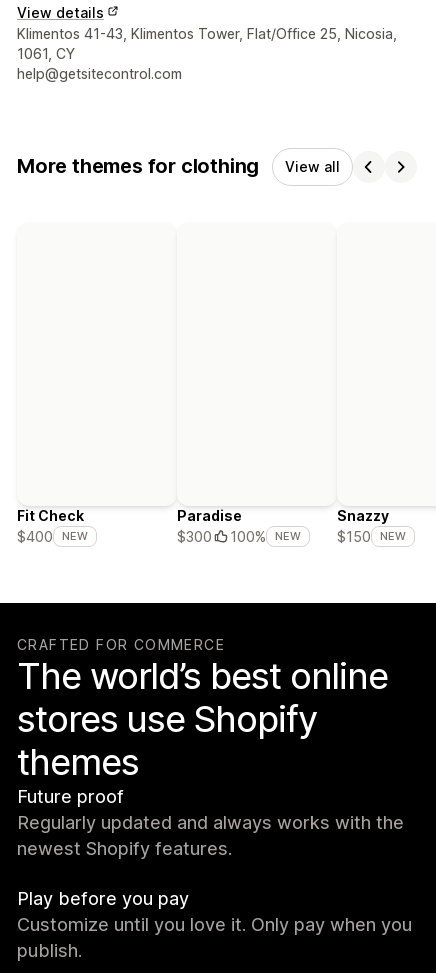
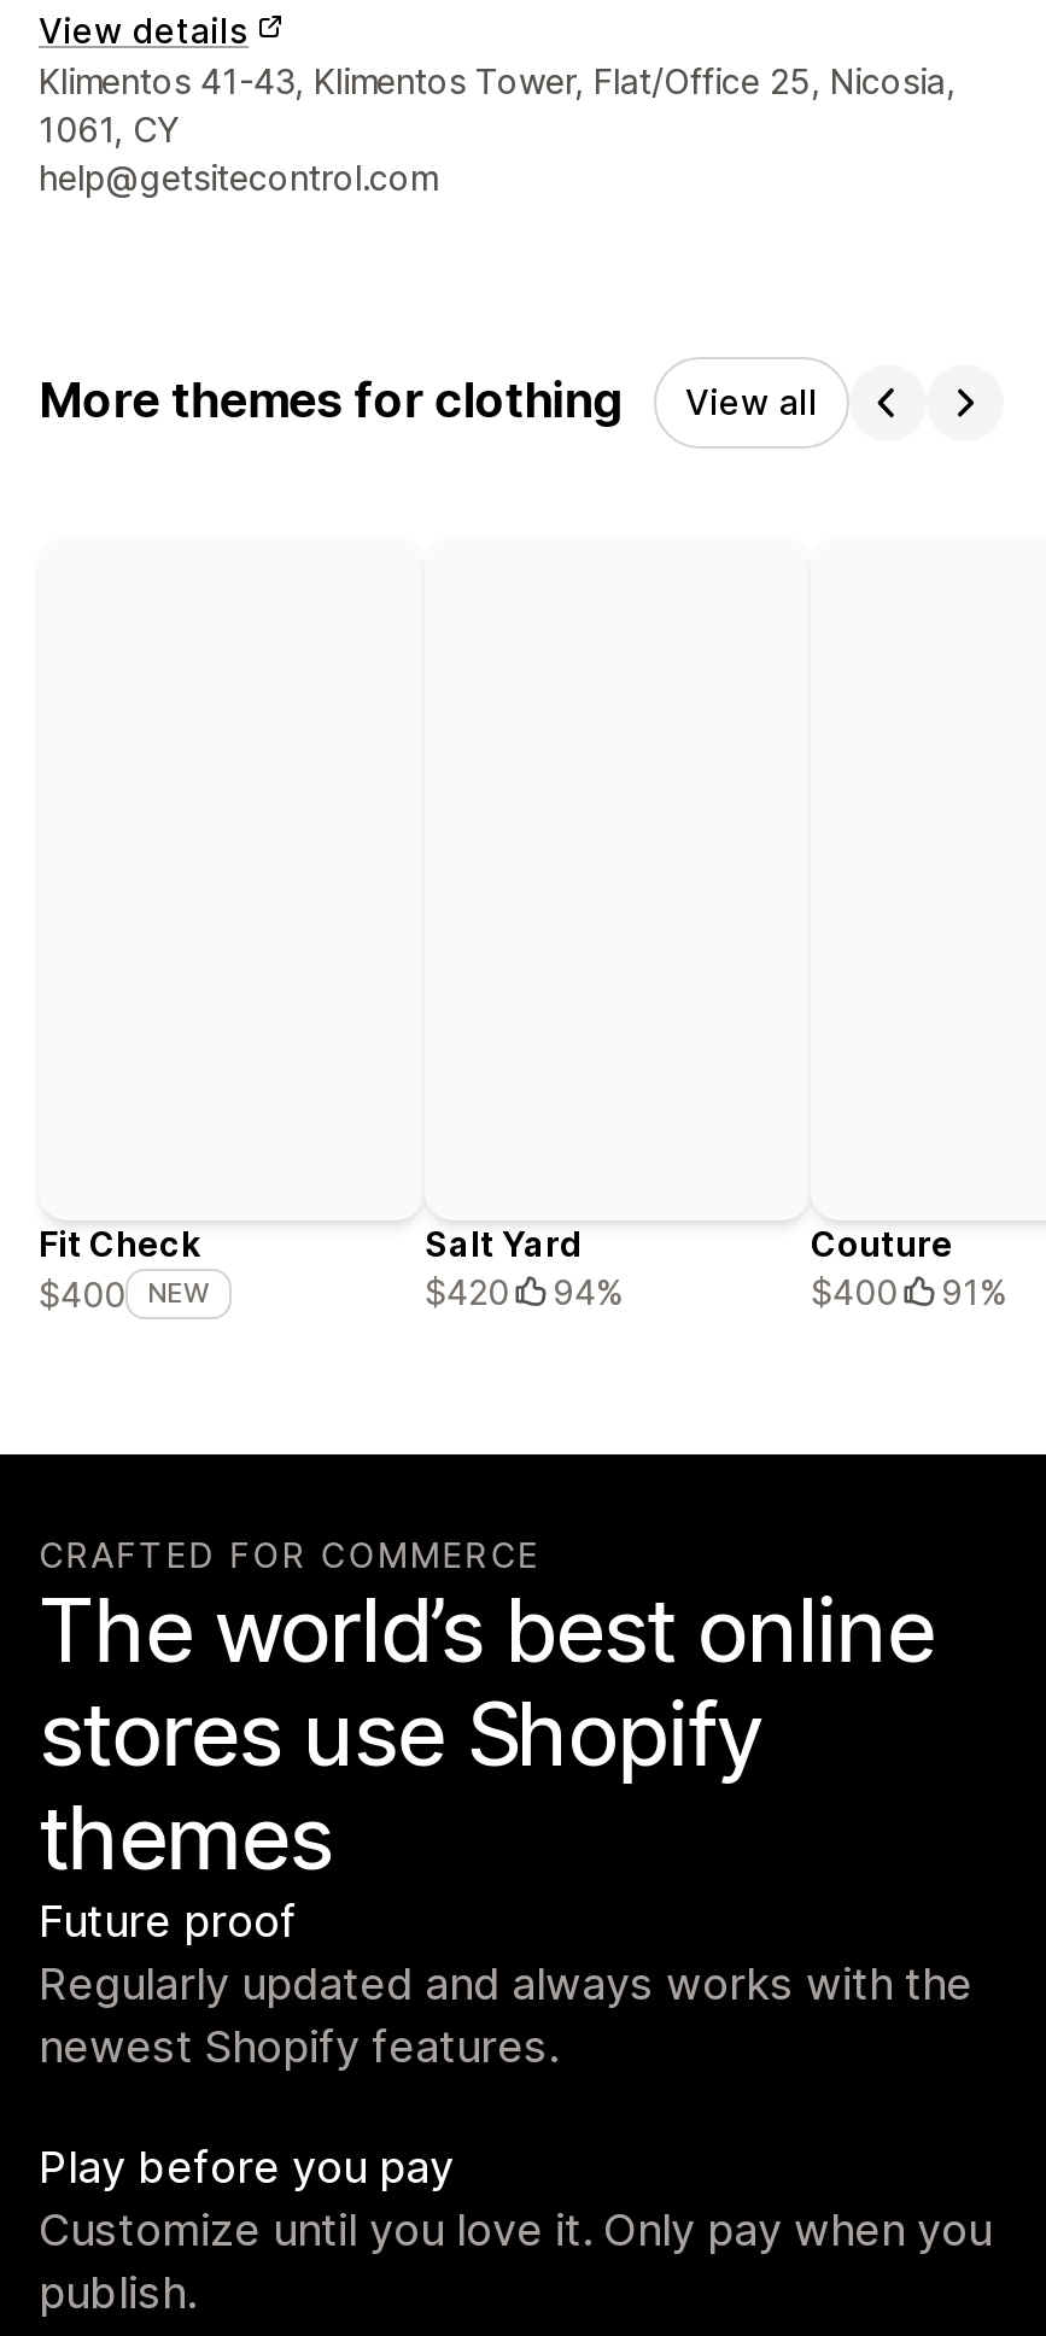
[177,507,301,545] Paradise | $300 | 100% | NEW -> [425,1224,623,1313] Salt Yard | $420 | 94%
[337,507,406,545] Snazzy | $150 | NEW -> [811,1224,1006,1313] Couture | $400 | 91%

